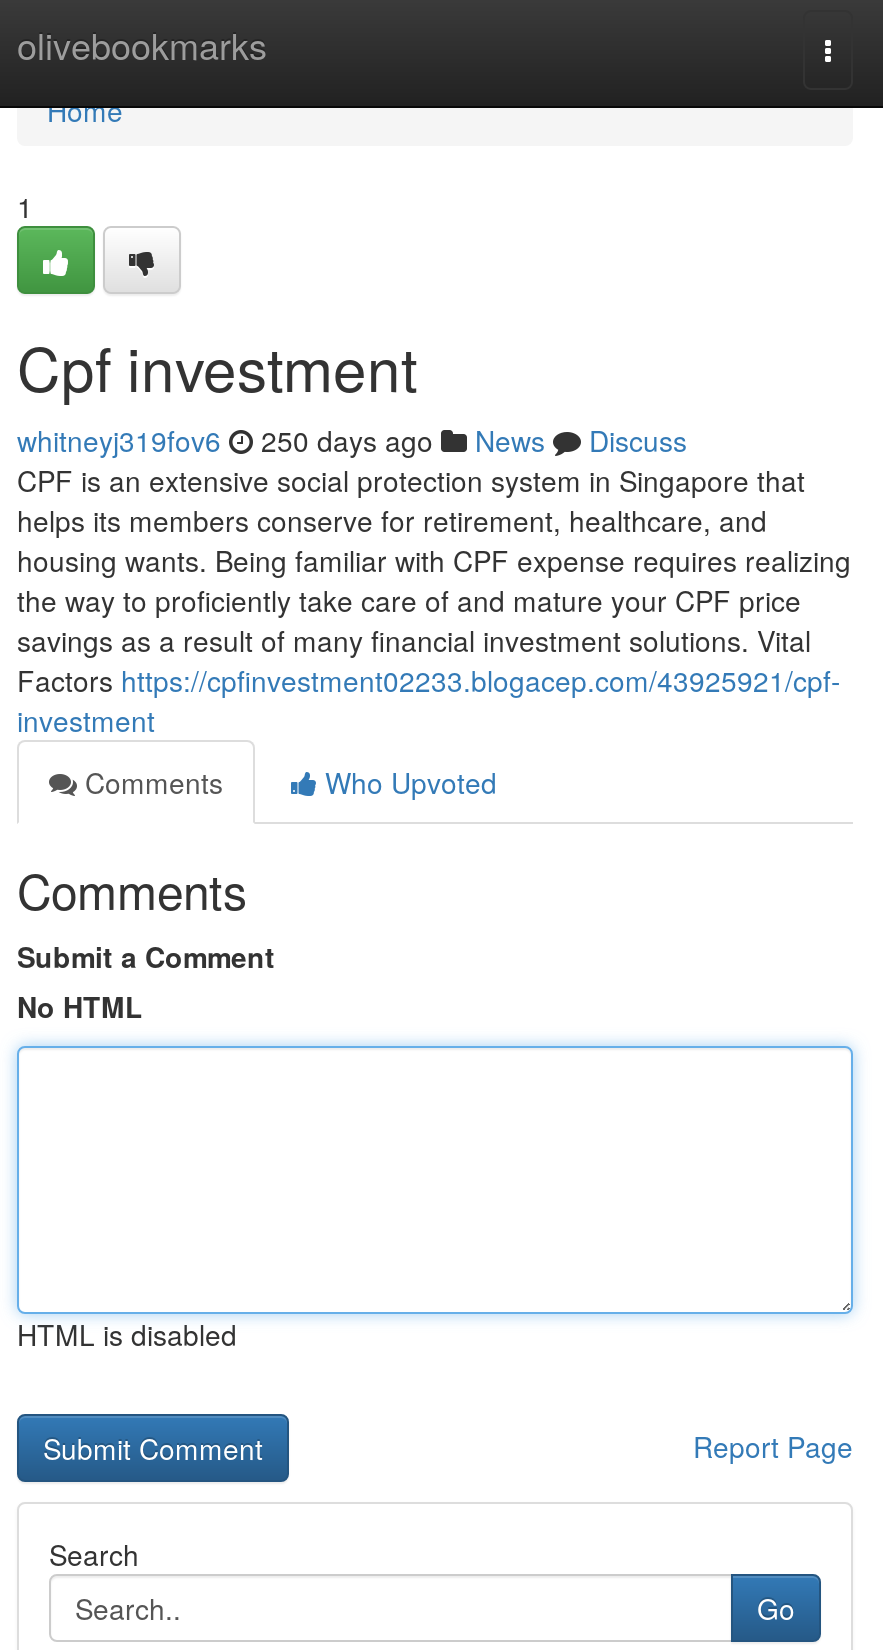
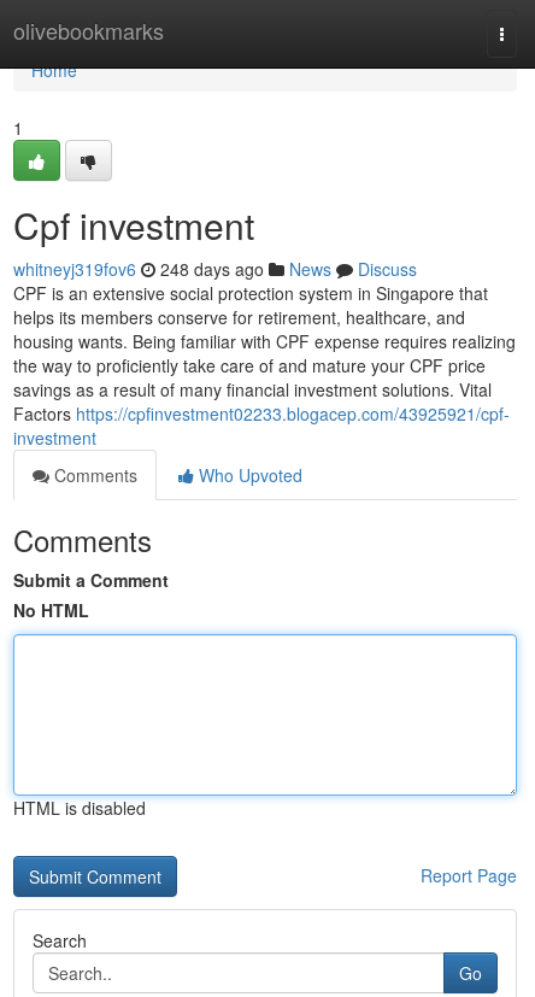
[17,420,687,460] whitneyj319fov6 250 days ago News Discuss -> [13,257,417,281] whitneyj319fov6 248 days ago News Discuss

